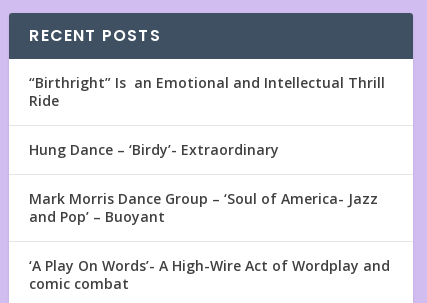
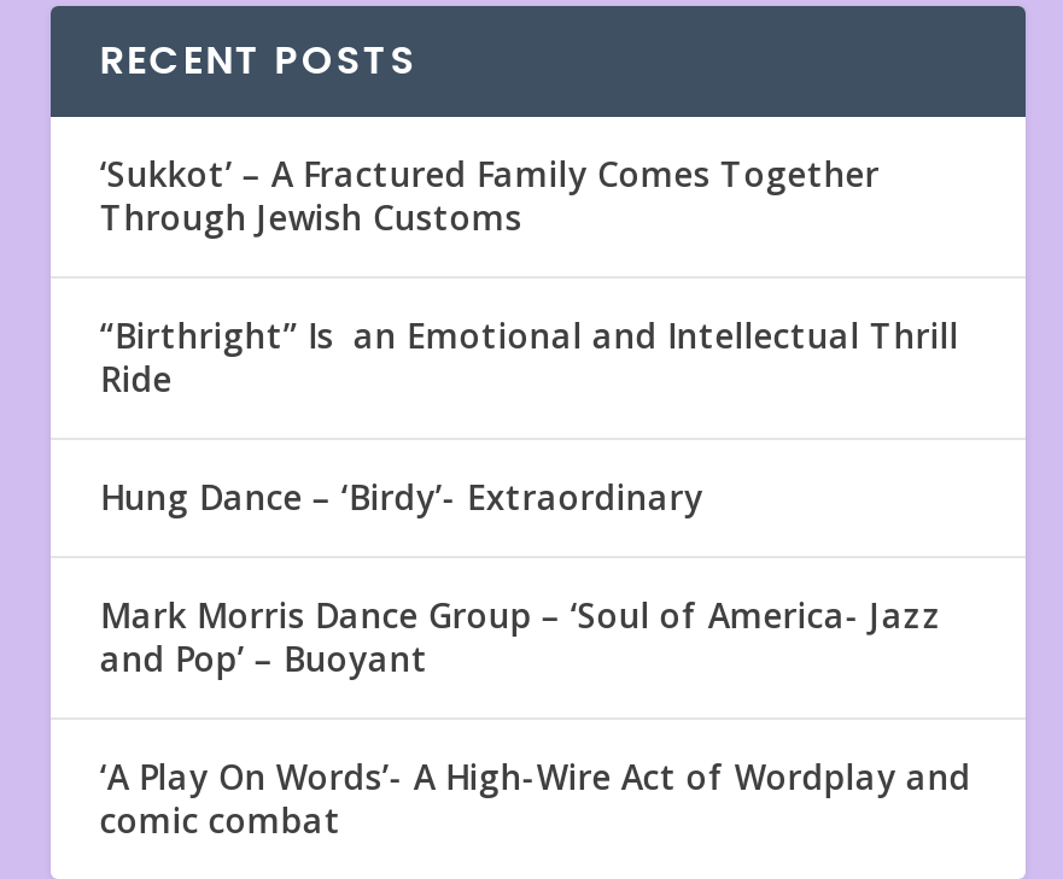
none -> [100,150,879,239] ‘Sukkot’ – A Fractured Family Comes Together | Through Jewish Customs

